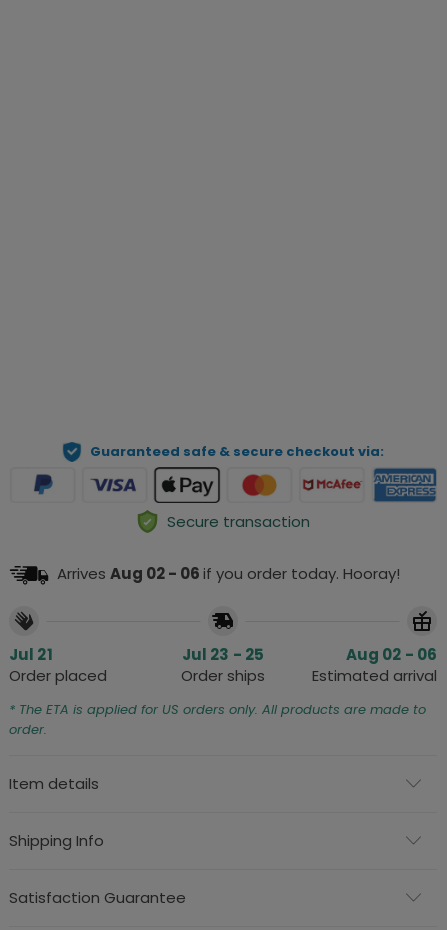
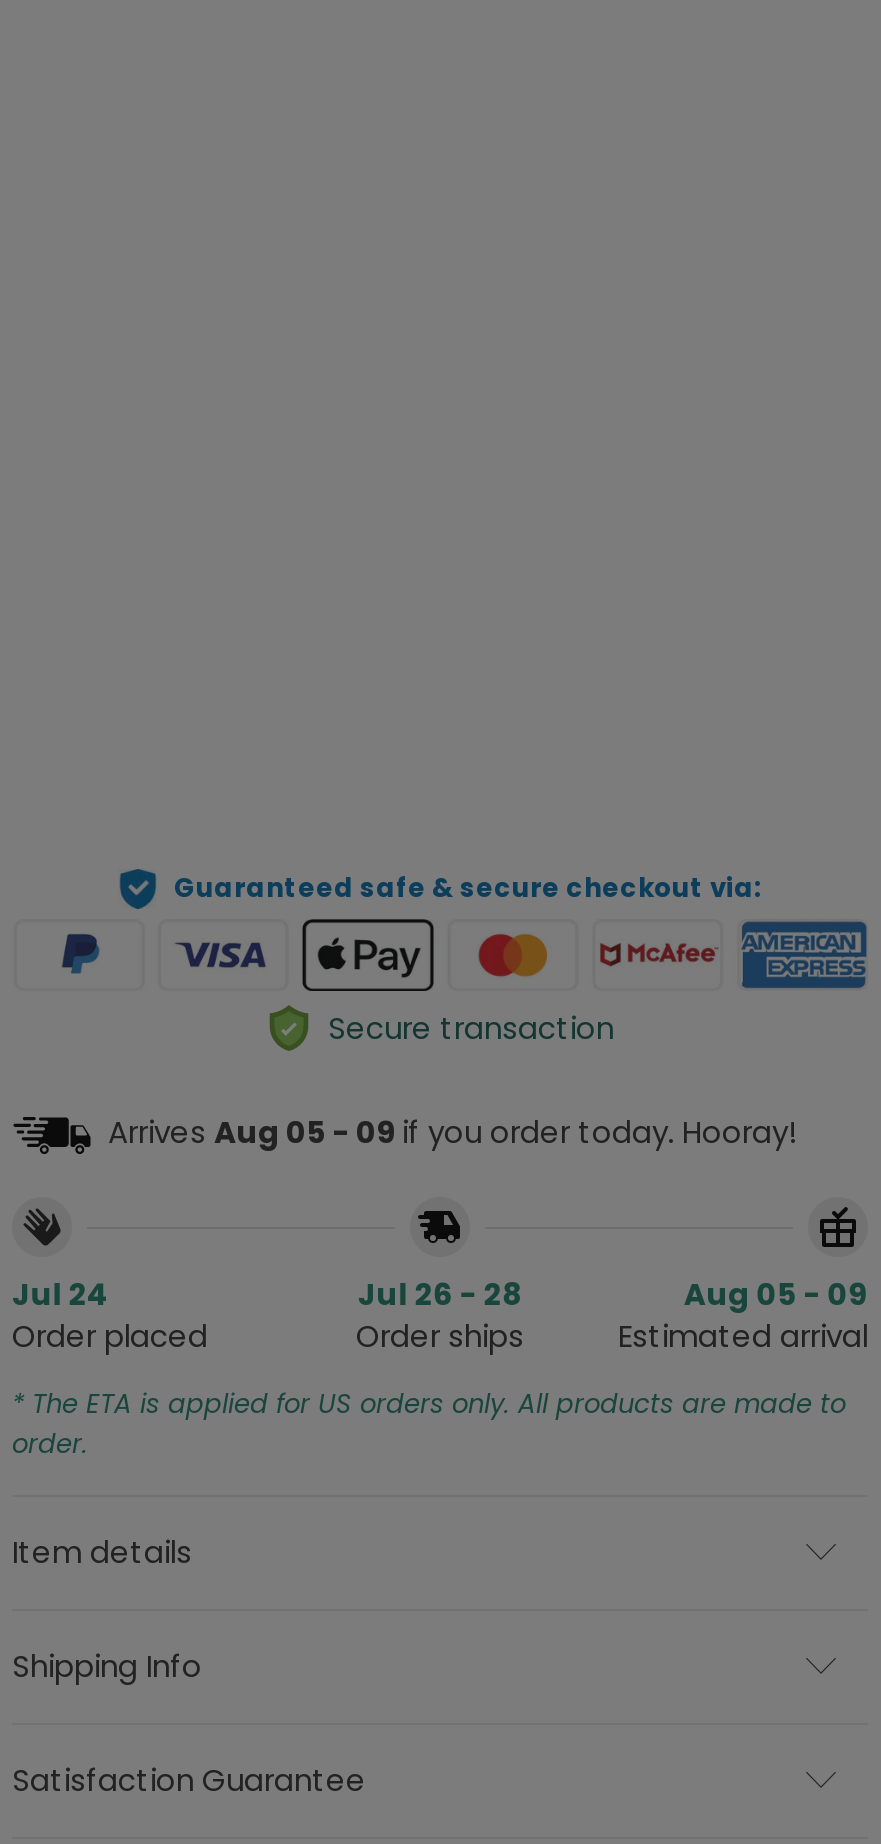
[57,563,400,584] Arrives Aug 02 - 06 if you order today. Hooray! -> [108,1111,796,1153] Arrives Aug 05 - 09 if you order today. Hooray!
[9,644,53,665] Jul 21 -> [12,1273,109,1315] Jul 24
[182,644,264,665] Jul 23 - 25 -> [358,1273,522,1315] Jul 26 - 28
[346,644,437,665] Aug 02 - 06 -> [684,1273,868,1315] Aug 05 - 09

